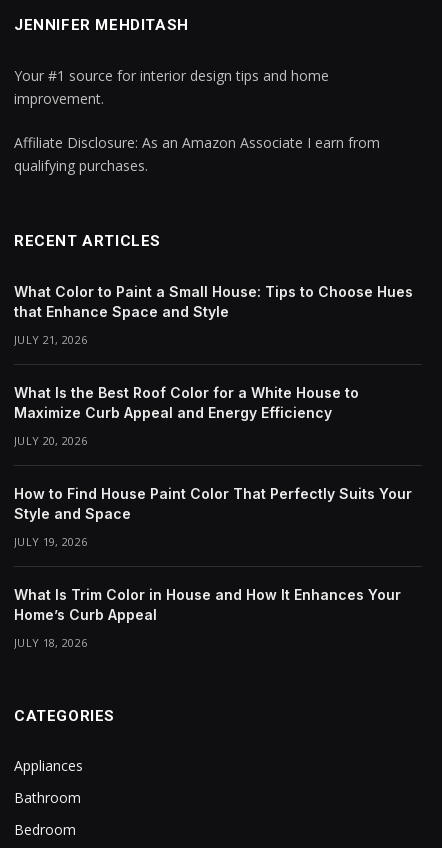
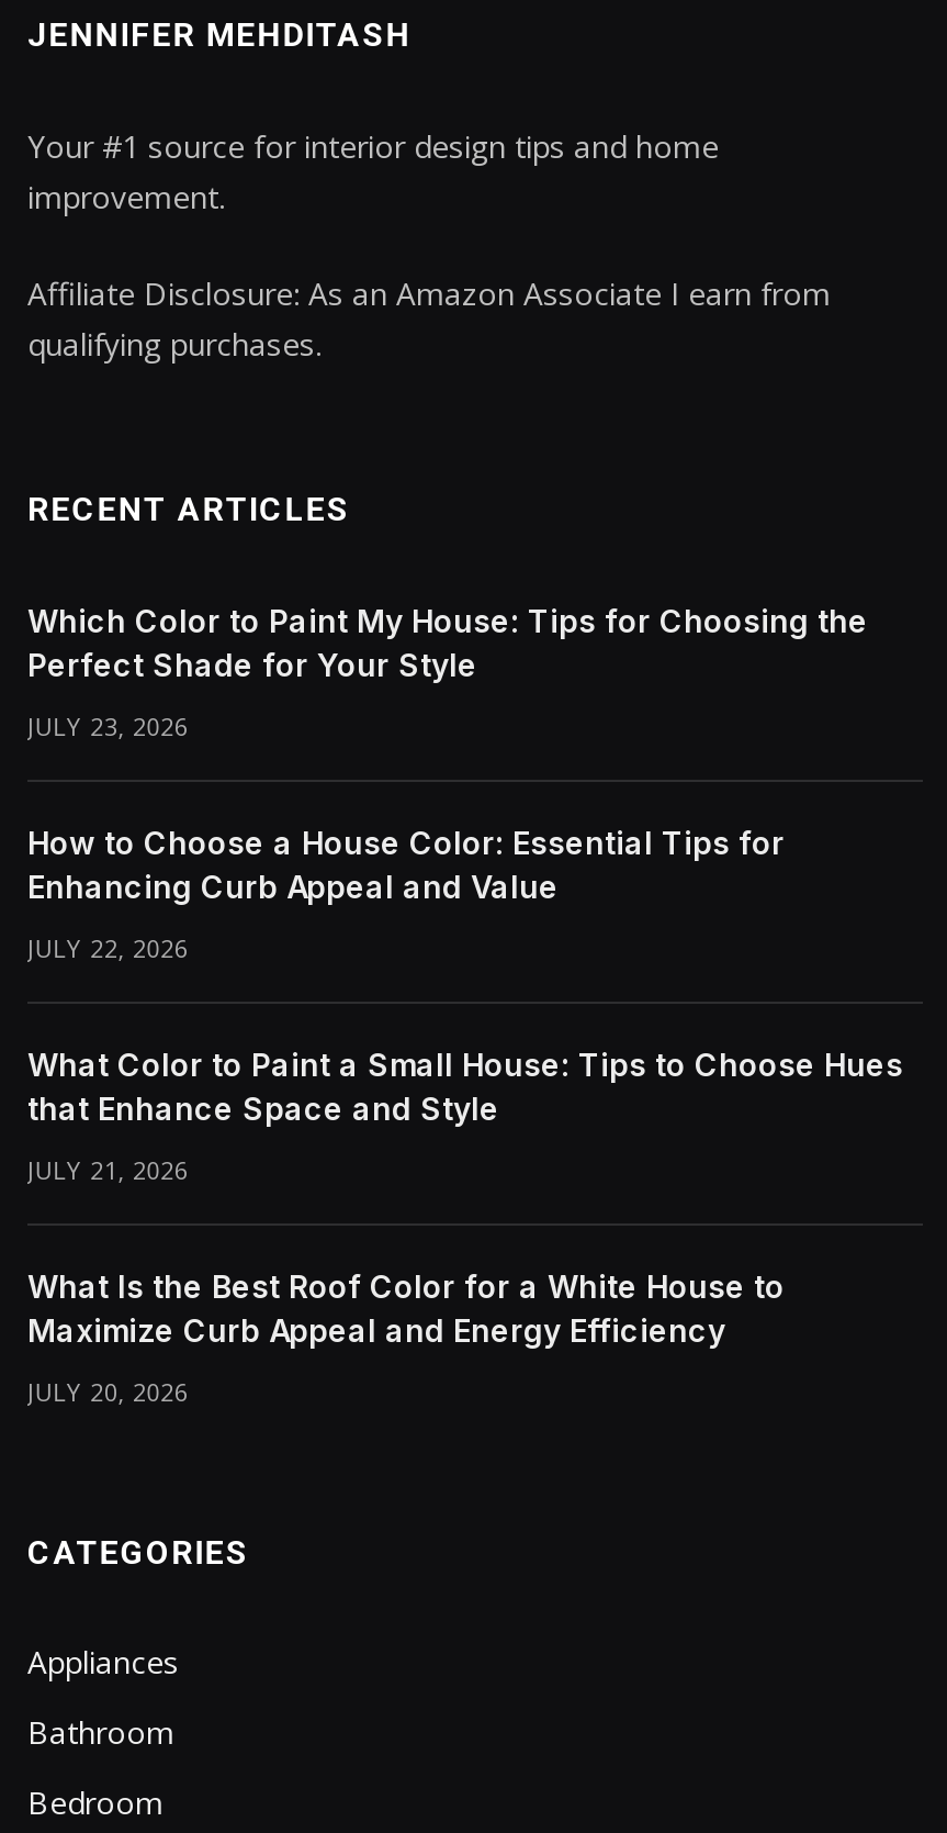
none -> [27,602,868,964] Which Color to Paint My House: Tips for Choosing the | Perfect Shade for Your Style | JULY 23, 2026 | How to Choose a House Color: Essential Tips for | Enhancing Curb Appeal and Value | JULY 22, 2026
moved [14,283,413,448] -> [27,1046,903,1408]: What Color to Paint a Small House: Tips to Choose Hues | that Enhance Space and Style | JULY 21, 2026 | What Is the Best Roof Color for a White House to | Maximize Curb Appeal and Energy Efficiency | JULY 20, 2026
[14,485,412,650] How to Find House Paint Color That Perfectly Suits Your | Style and Space | JULY 19, 2026 | What Is Trim Color in House and How It Enhances Your | Home’s Curb Appeal | JULY 18, 2026 -> none

